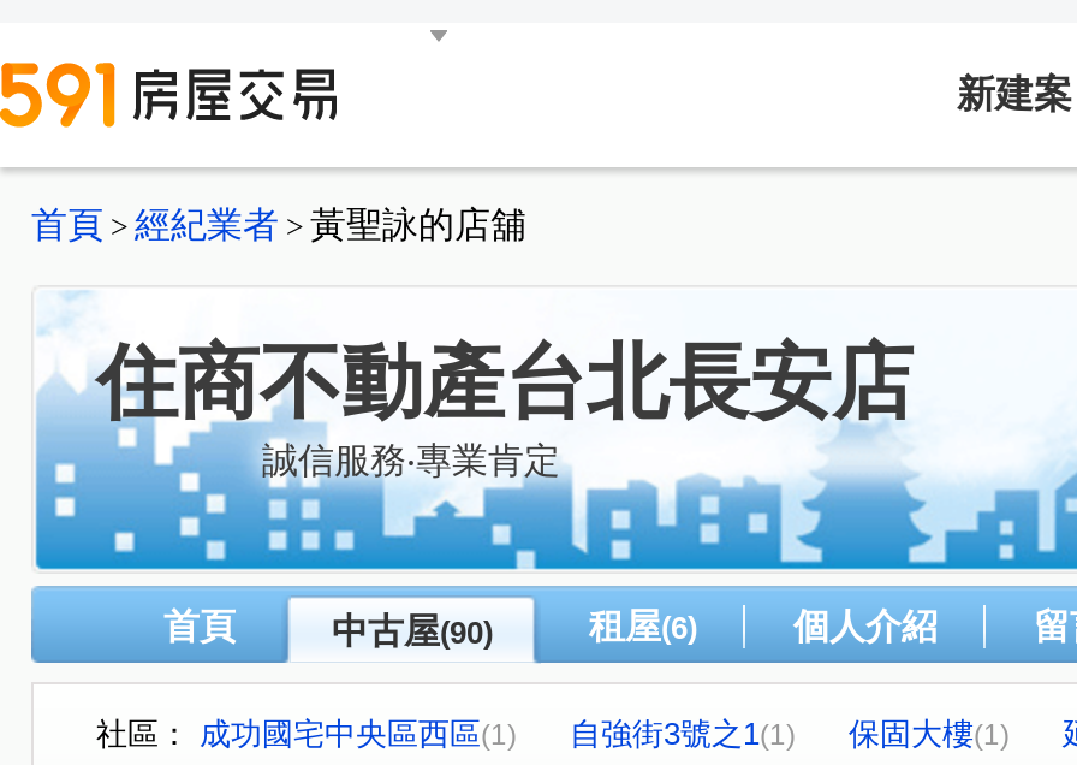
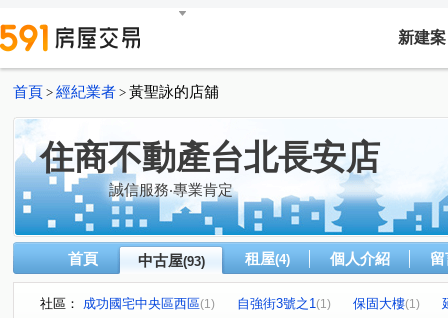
[332,610,493,651] 中古屋(90) -> [138,252,205,269] 中古屋(93)
[589,605,697,646] 租屋(6) -> [245,250,290,267] 租屋(4)

